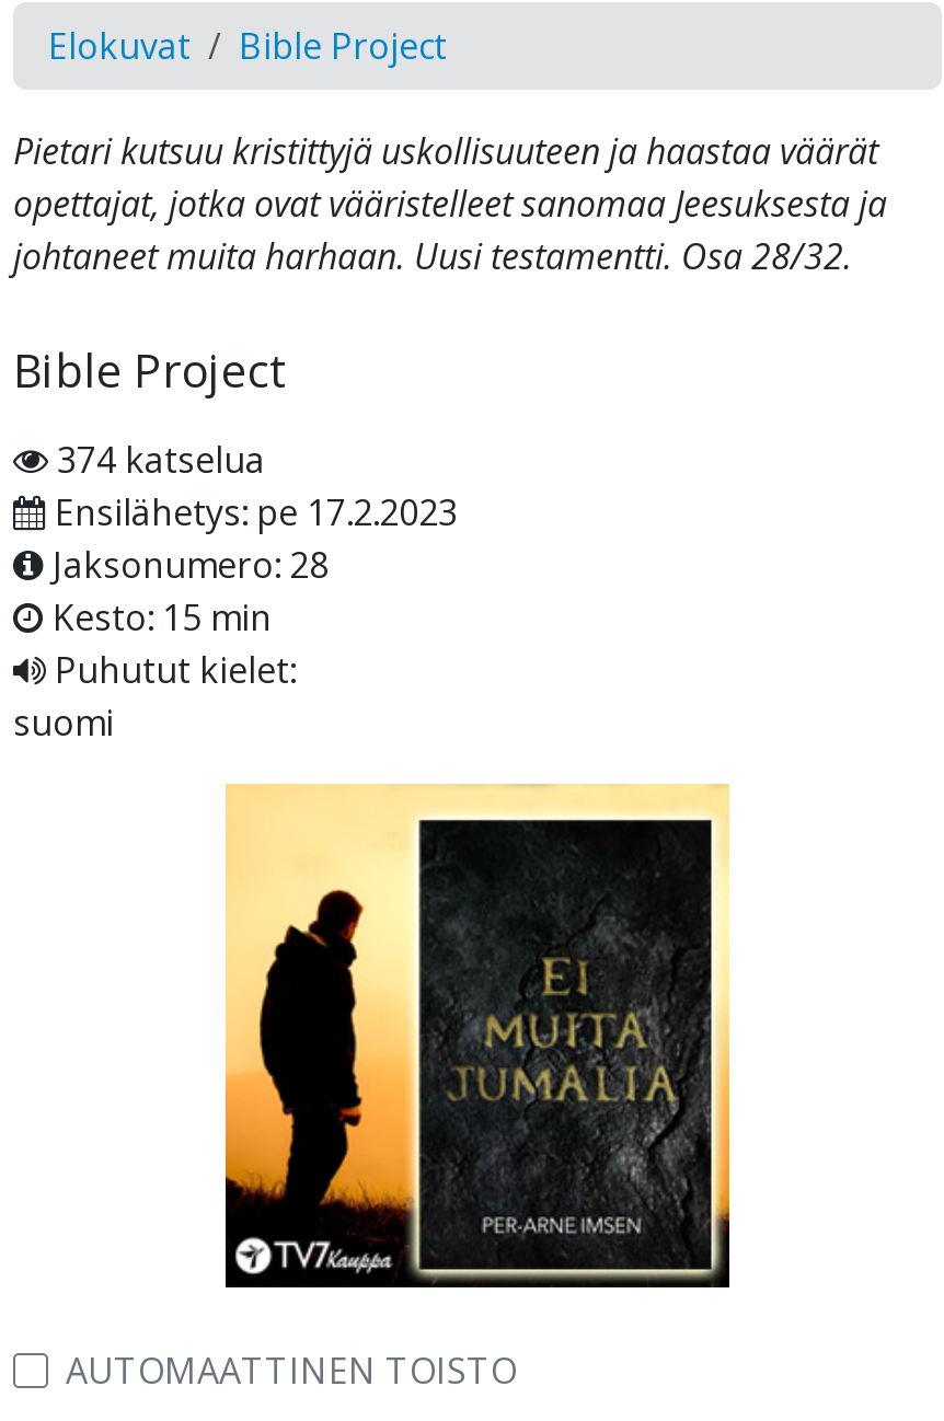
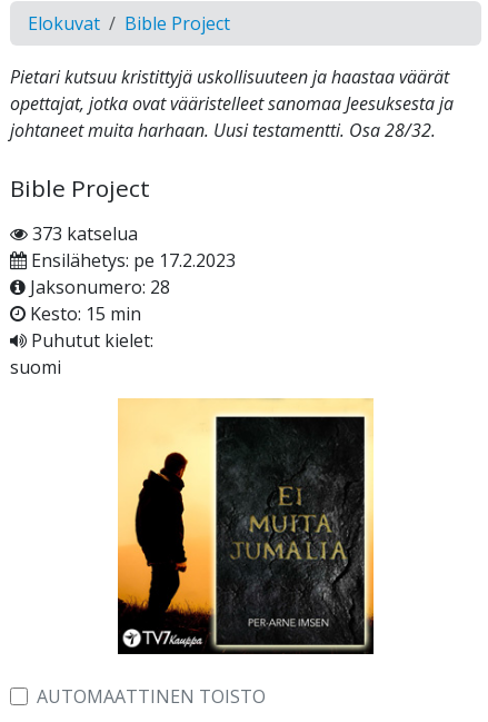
[48,436,265,484] 374 katselua -> [28,222,138,246] 373 katselua

